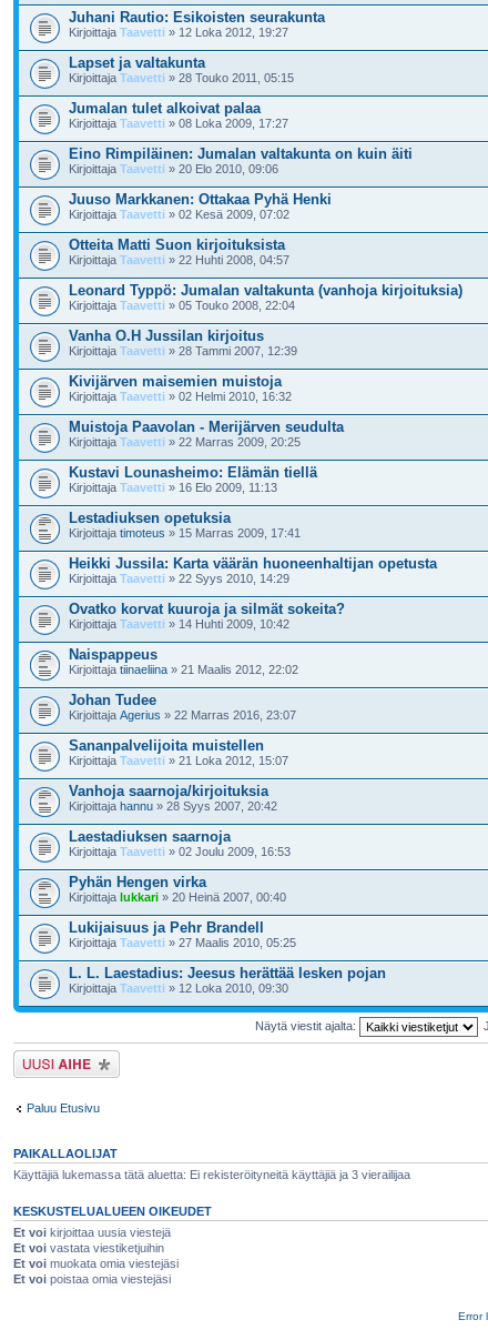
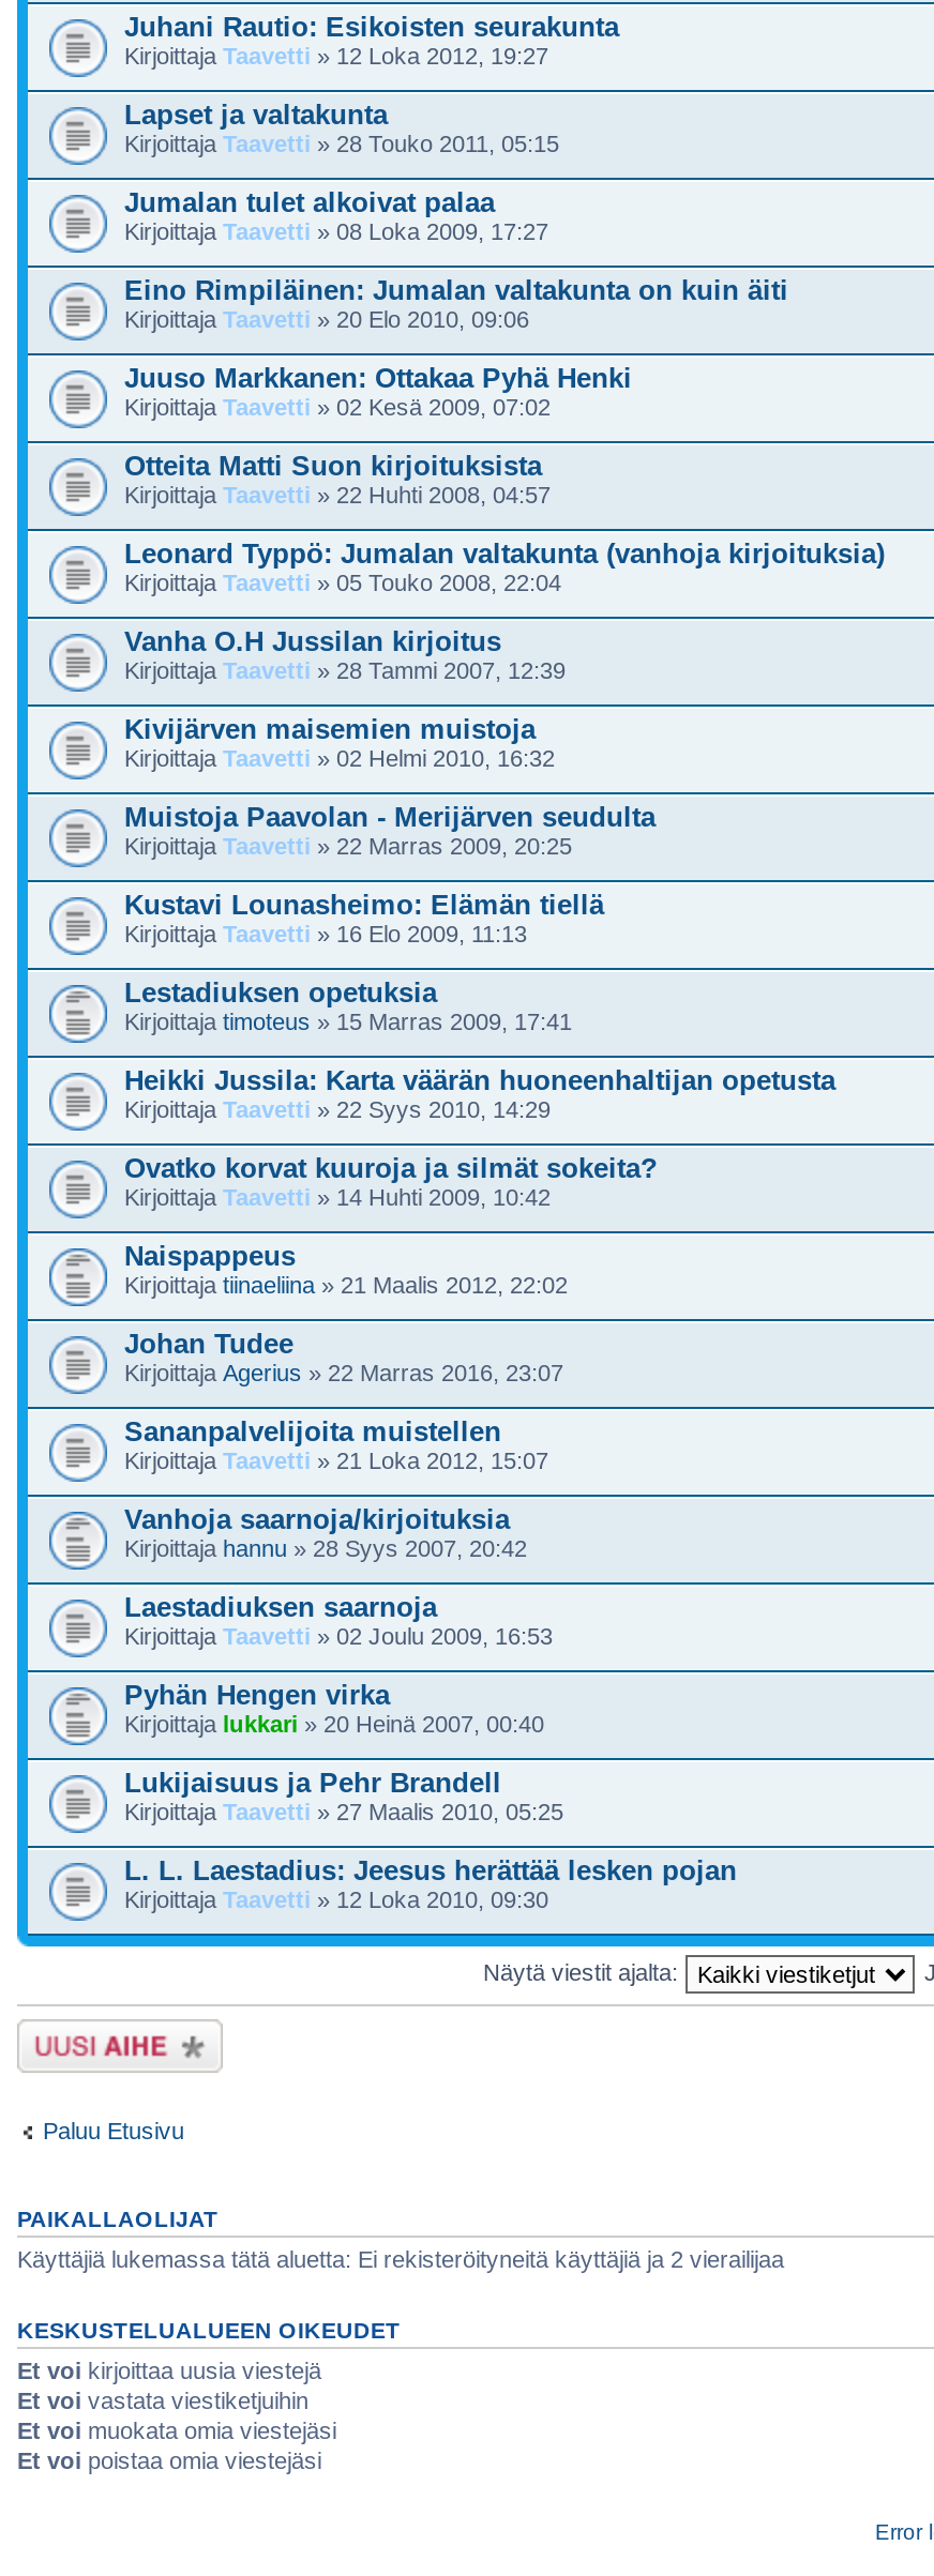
[13,1167,410,1181] Käyttäjiä lukemassa tätä aluetta: Ei rekisteröityneitä käyttäjiä ja 3 vierailijaa -> [17,2245,784,2271] Käyttäjiä lukemassa tätä aluetta: Ei rekisteröityneitä käyttäjiä ja 2 vierailijaa

